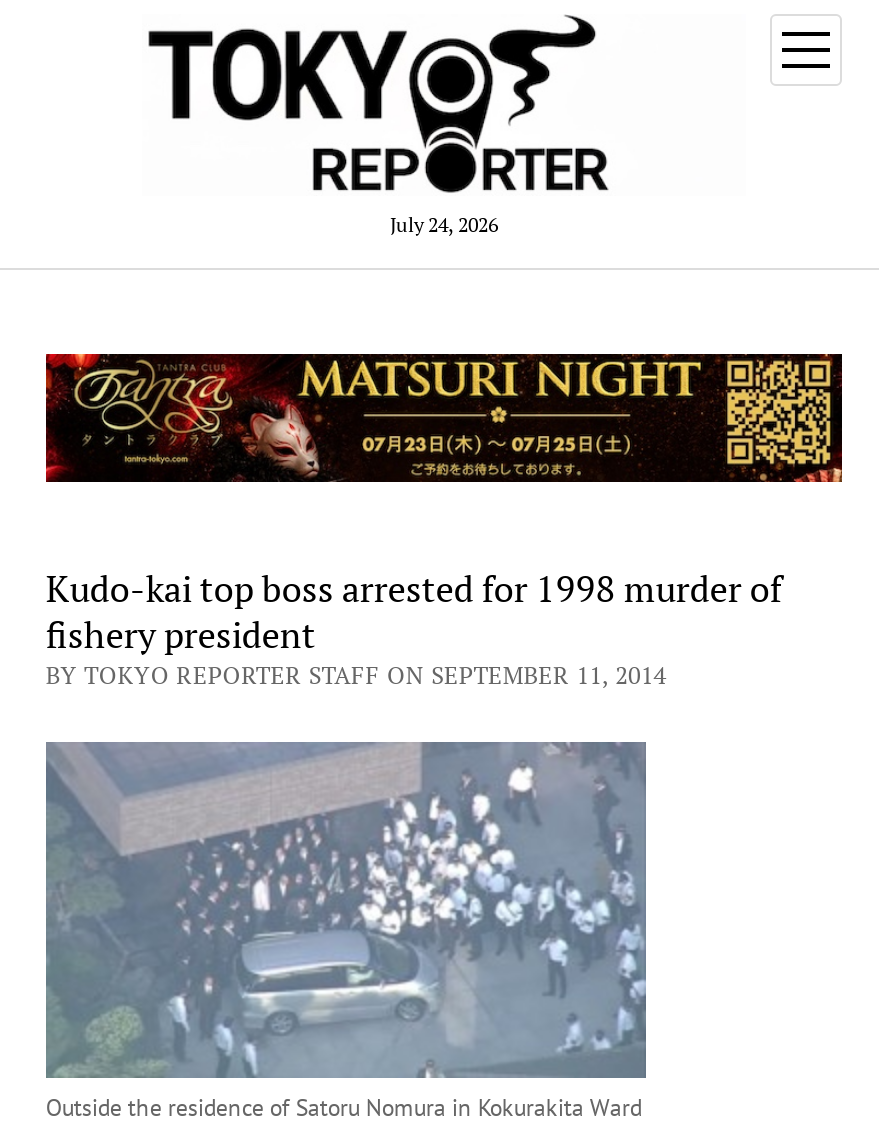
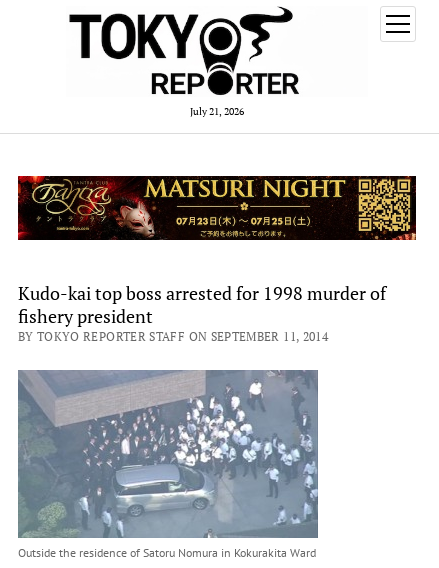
[390,211,498,237] July 24, 2026 -> [190,105,244,118] July 21, 2026

